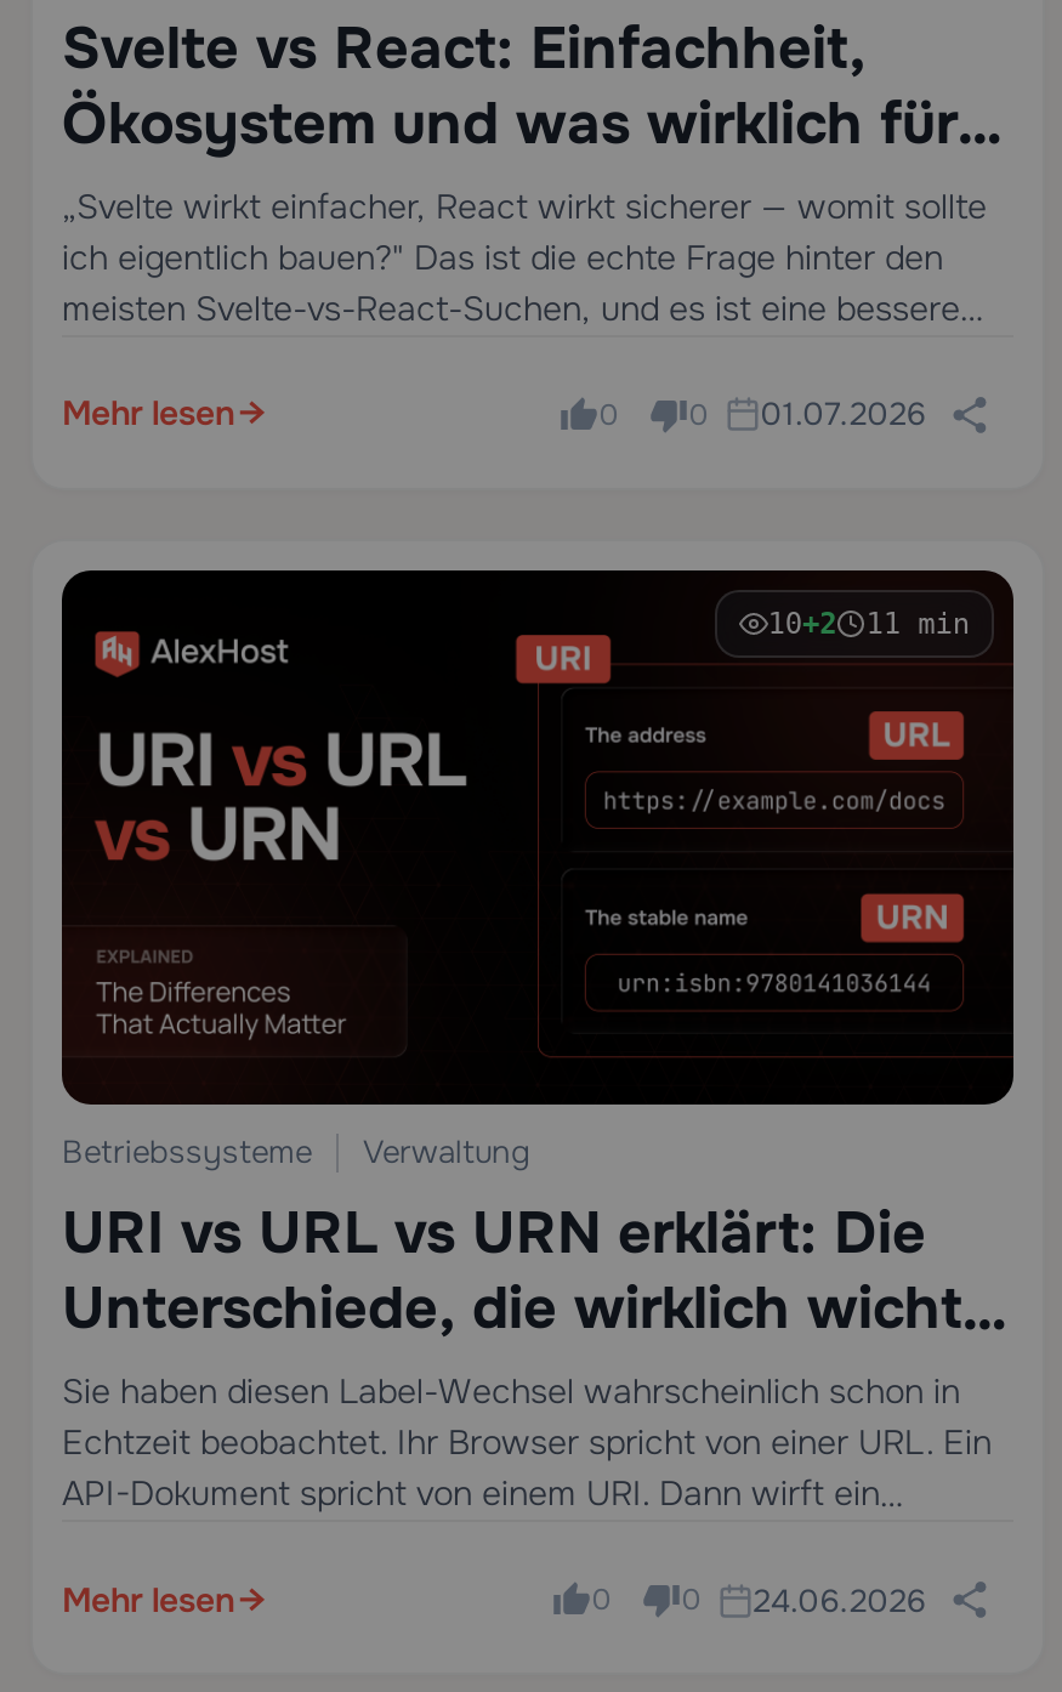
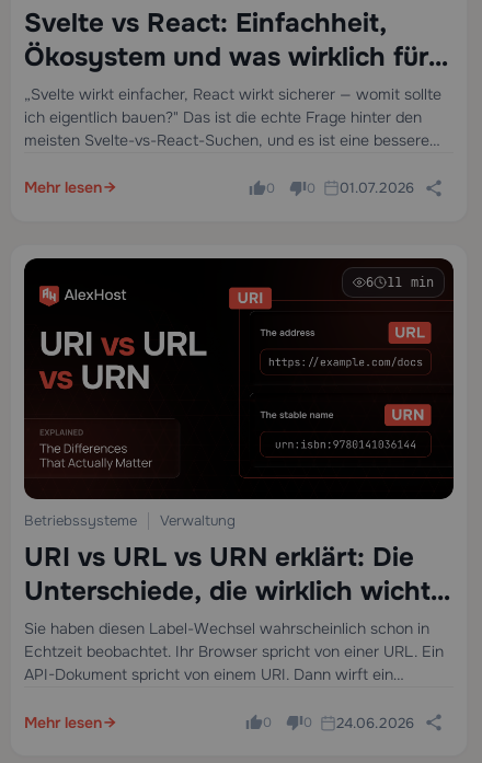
[768,607,970,641] 10+2 11 min -> [366,275,434,290] 6 11 min

